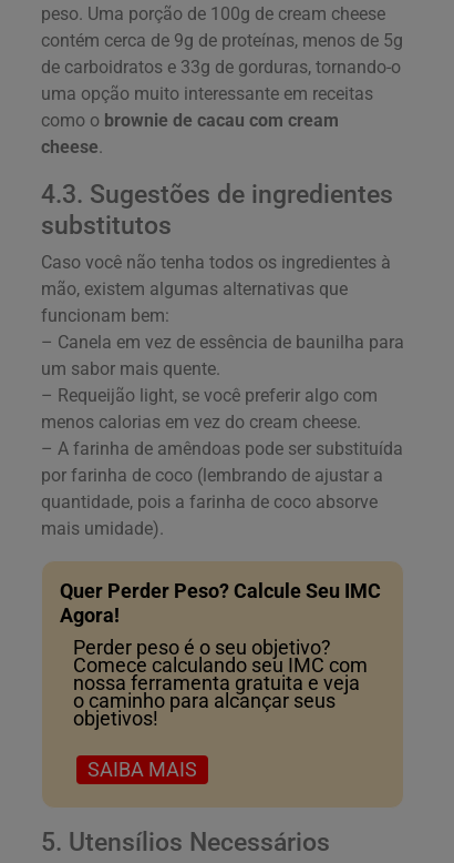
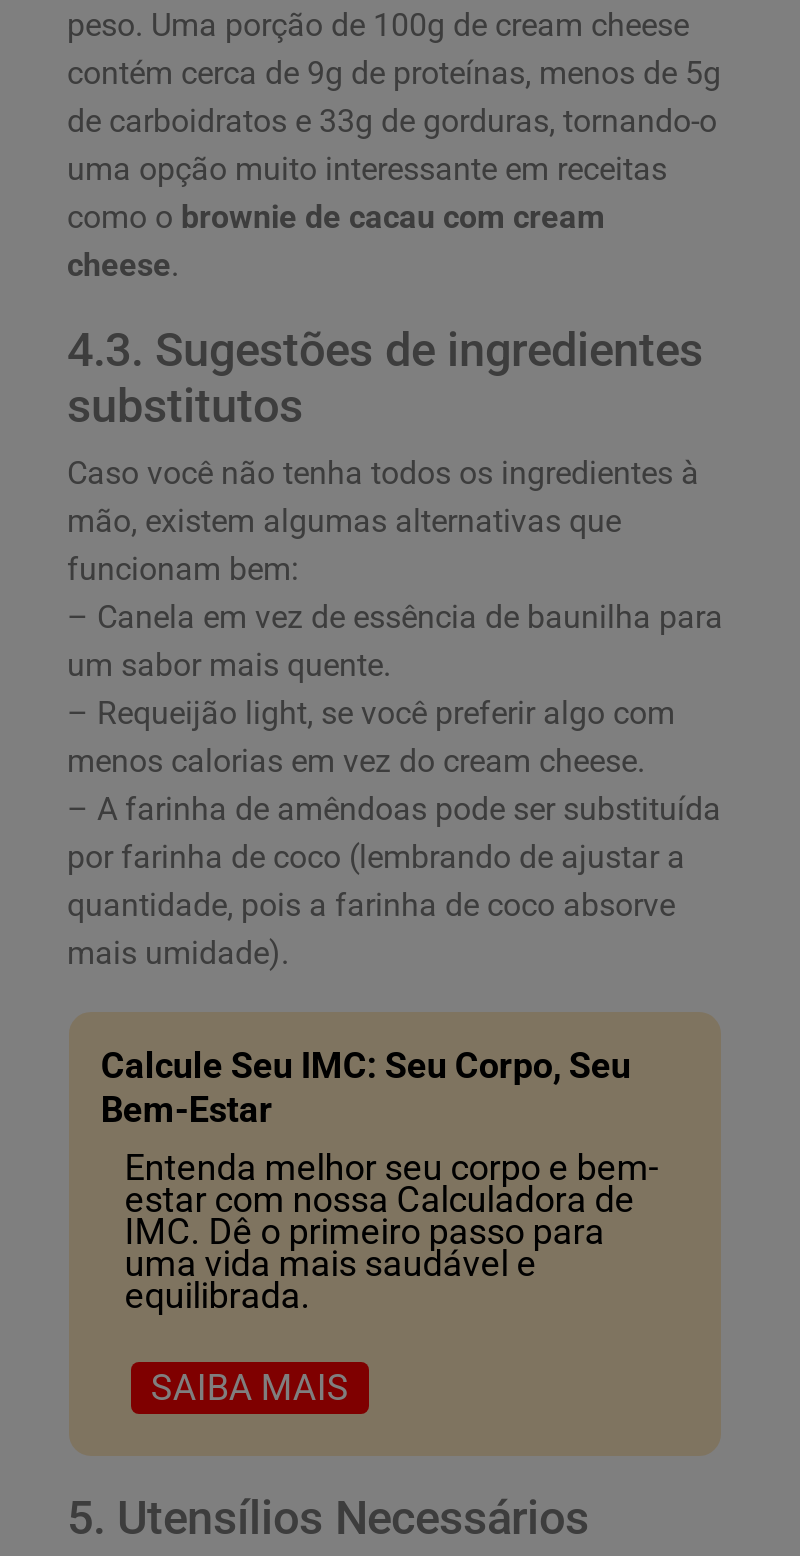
[60,579,381,730] Quer Perder Peso? Calcule Seu IMC | Agora! | Perder peso é o seu objetivo? | Comece calculando seu IMC com | nossa ferramenta gratuita e veja | o caminho para alcançar seus | objetivos! -> [101,1044,658,1316] Calcule Seu IMC: Seu Corpo, Seu | Bem-Estar | Entenda melhor seu corpo e bem- | estar com nossa Calculadora de | IMC. Dê o primeiro passo para | uma vida mais saudável e | equilibrada.

